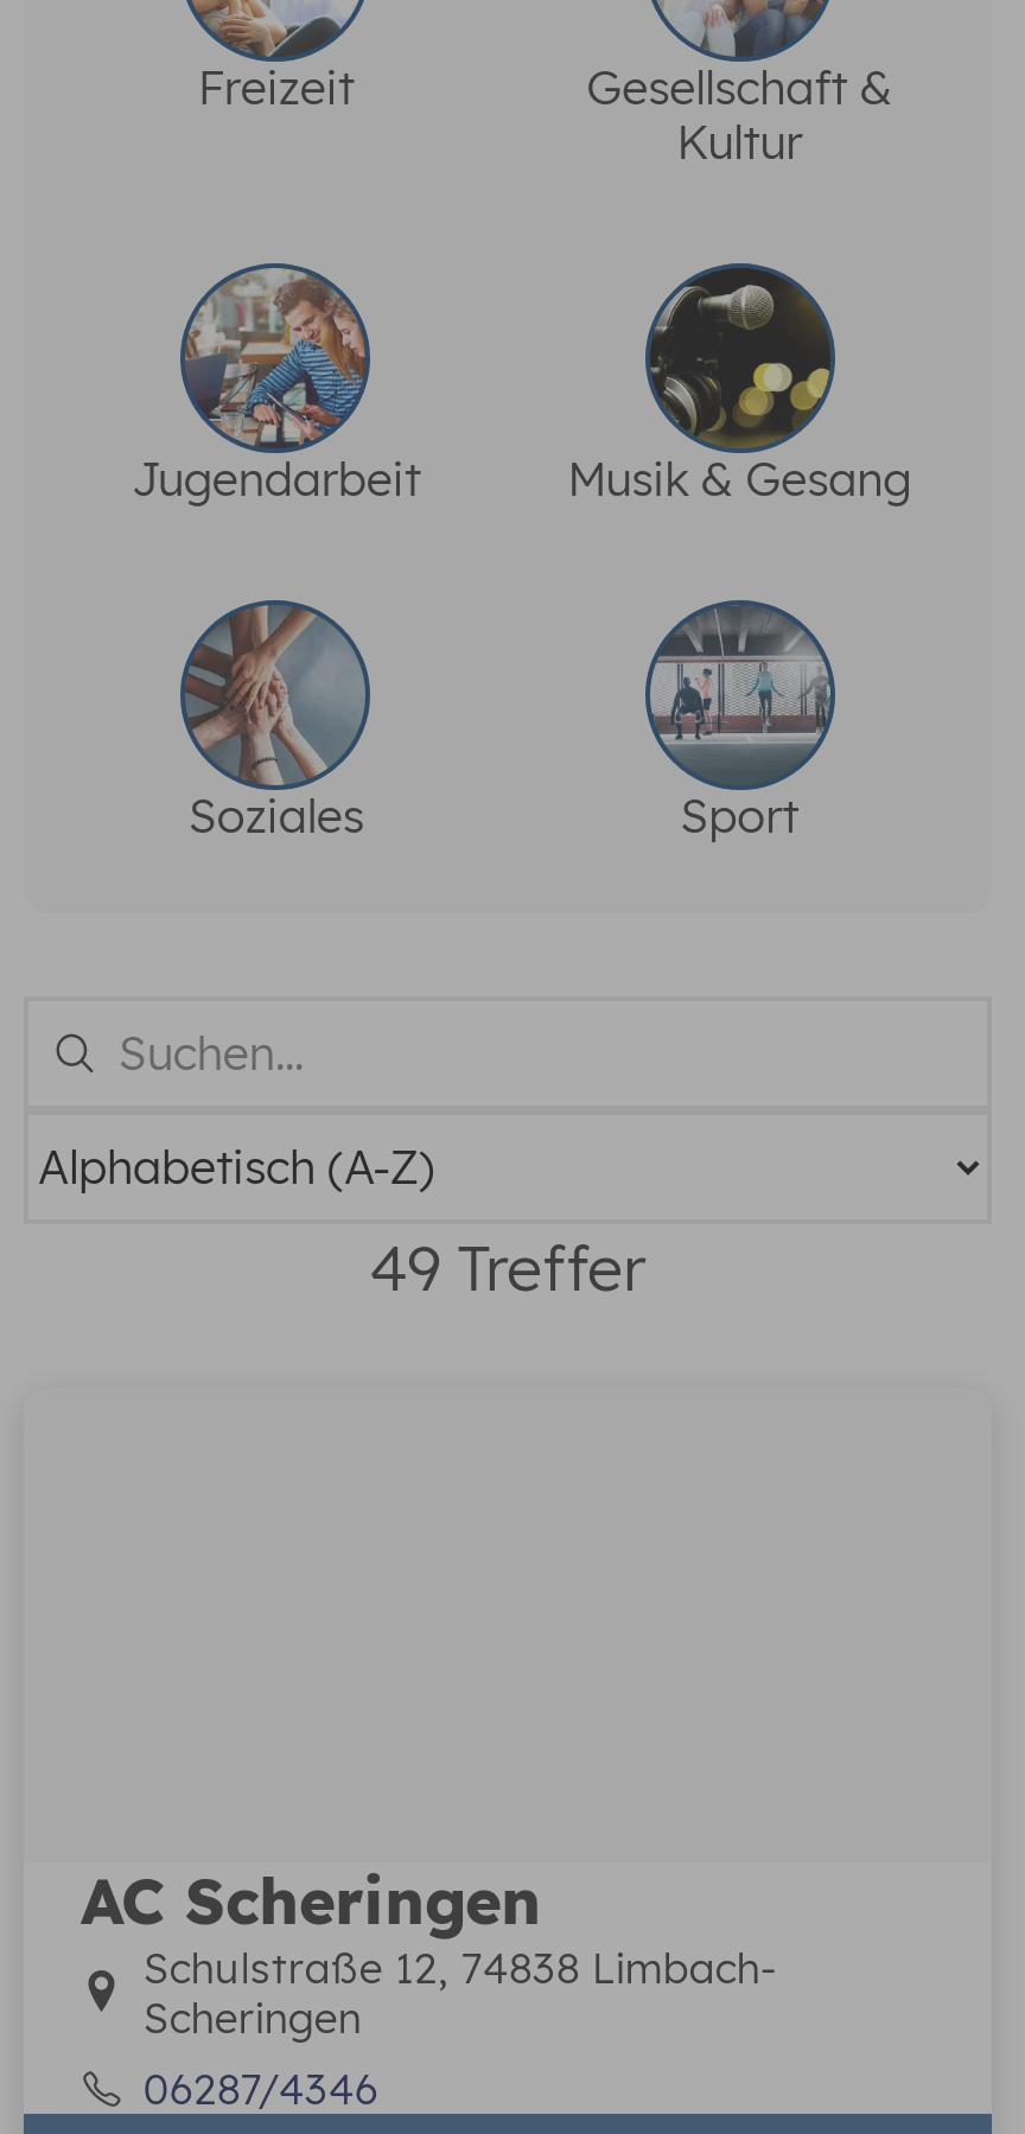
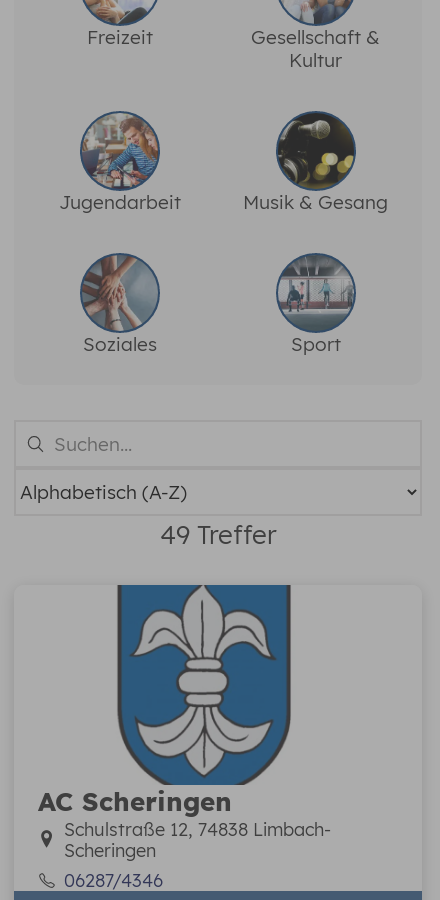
none -> [116,584,292,786] [image]

